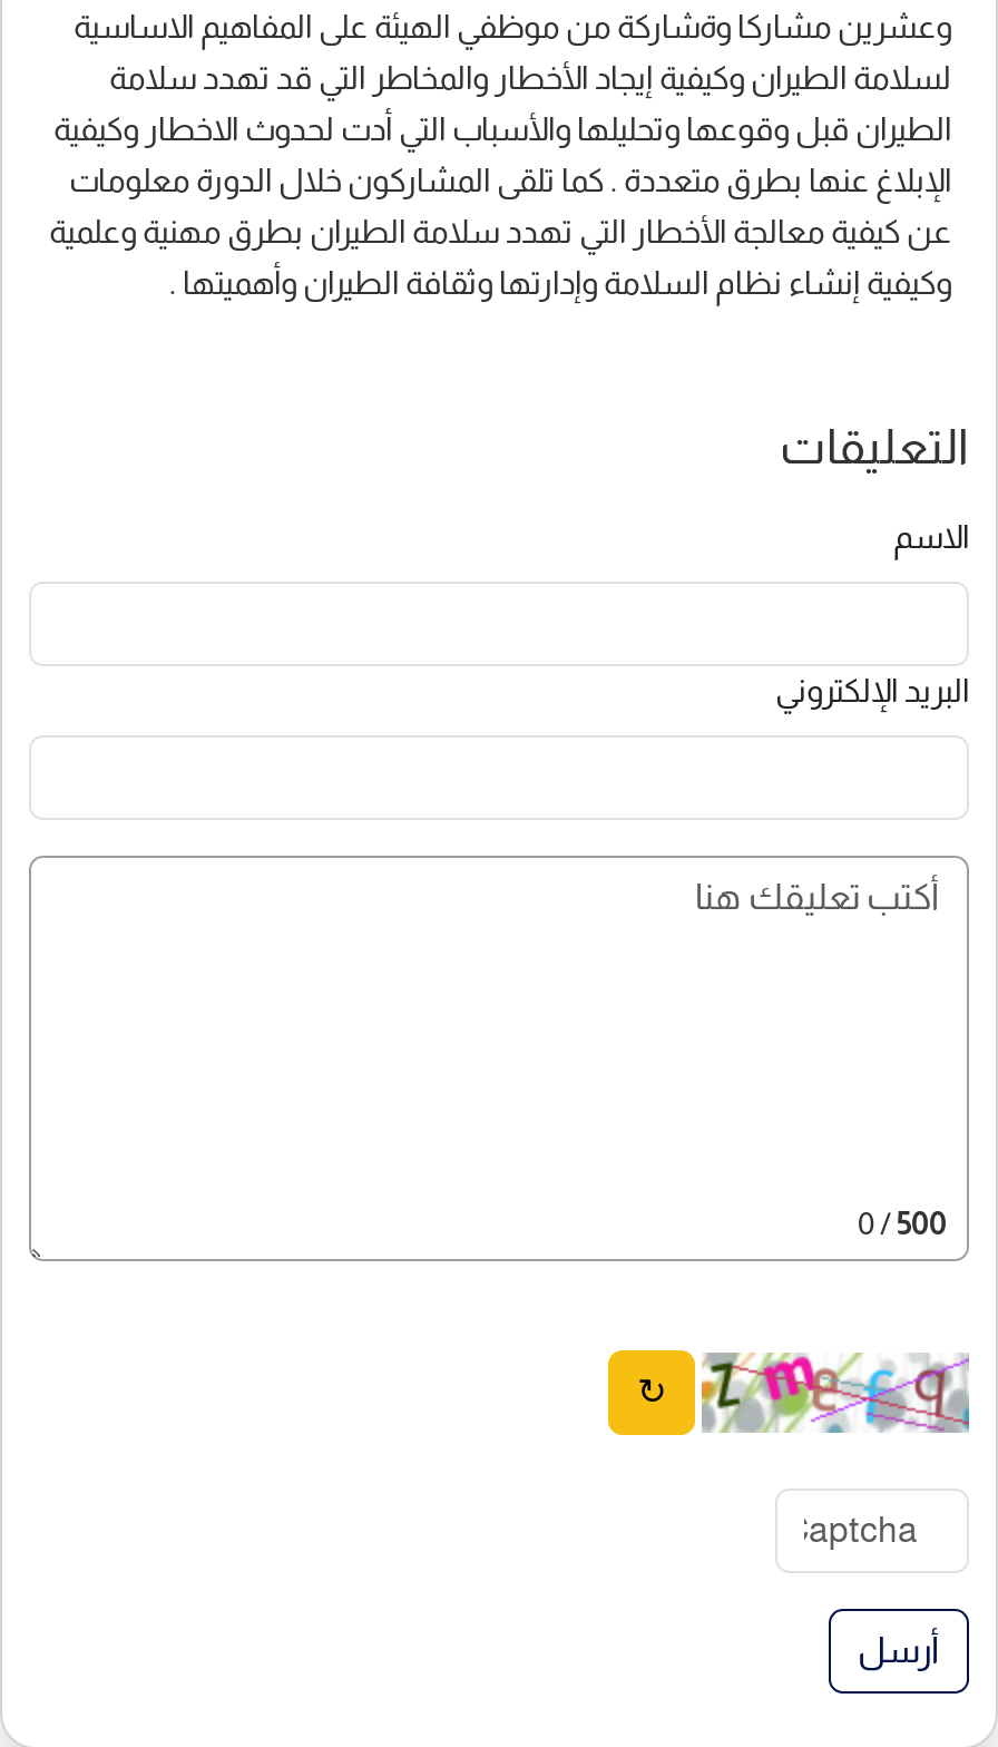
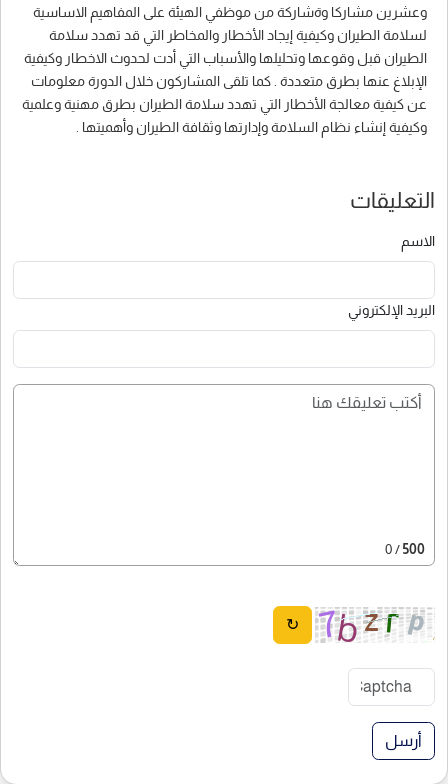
[688,1353,971,1435] [image] -> [308,606,435,644] [image]

